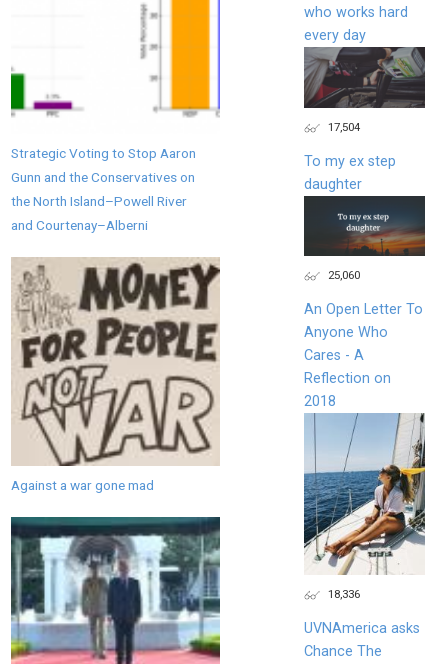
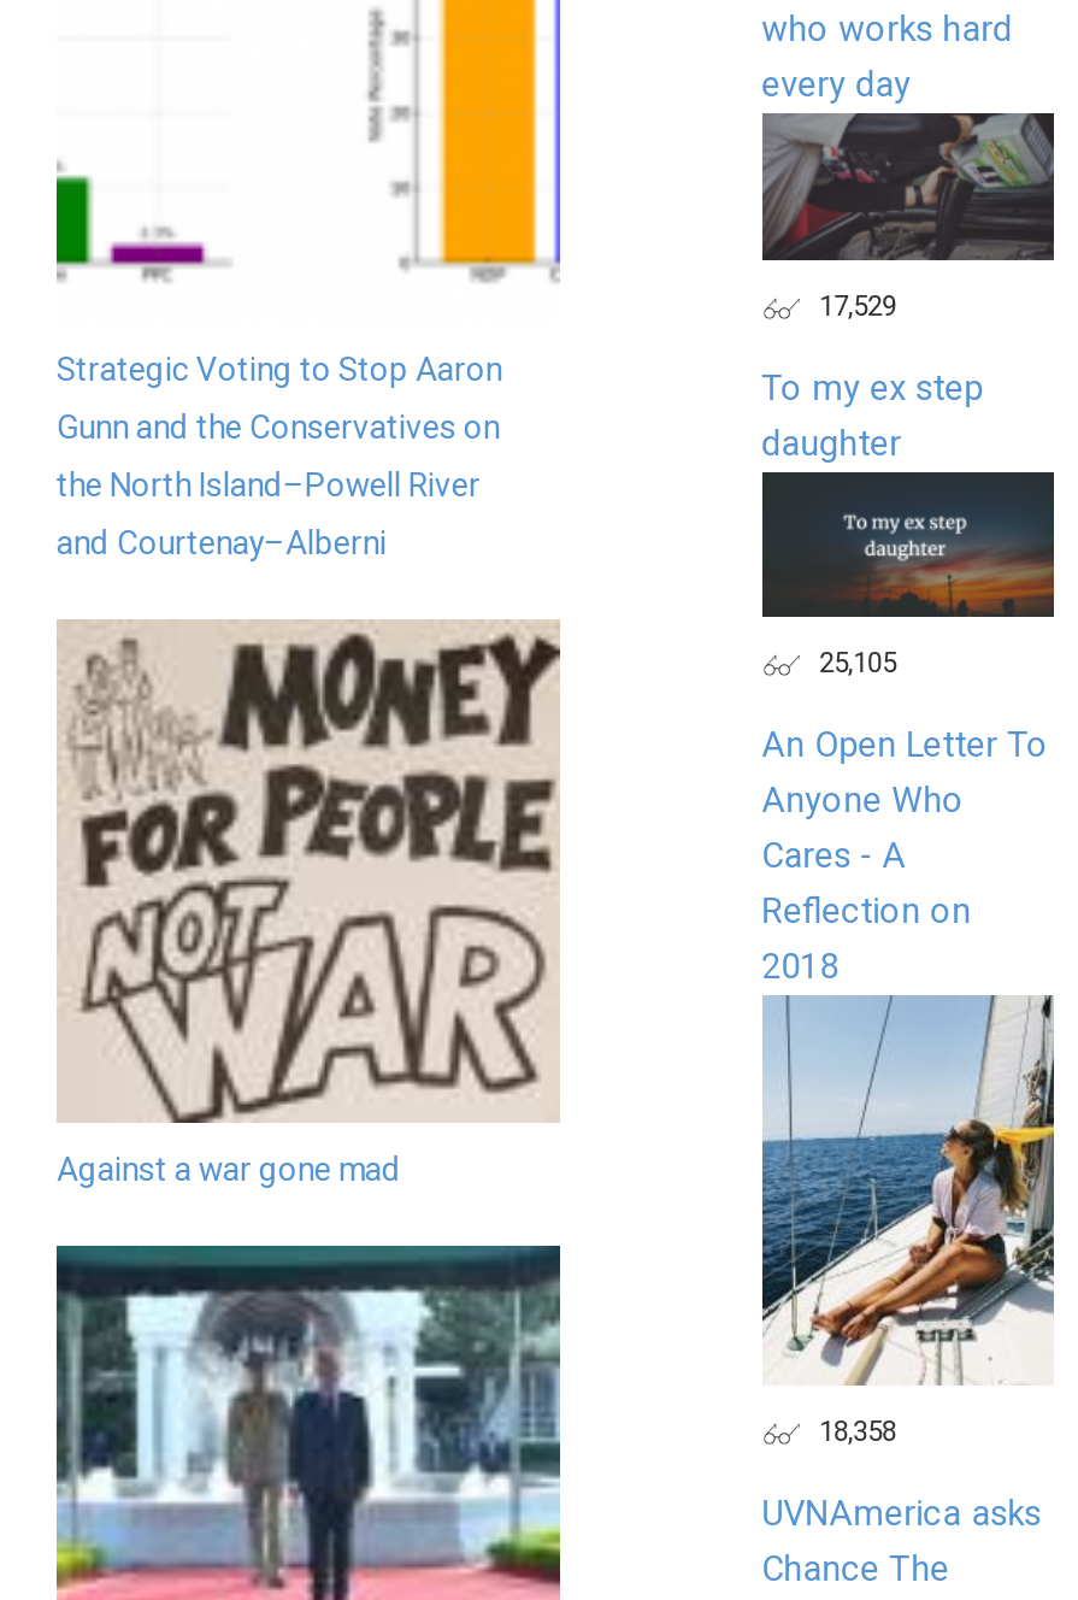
[328,119,360,133] 17,504 -> [820,288,897,322] 17,529
[328,268,360,282] 25,060 -> [820,646,897,680] 25,105
[328,587,360,601] 18,336 -> [820,1414,897,1447] 18,358

